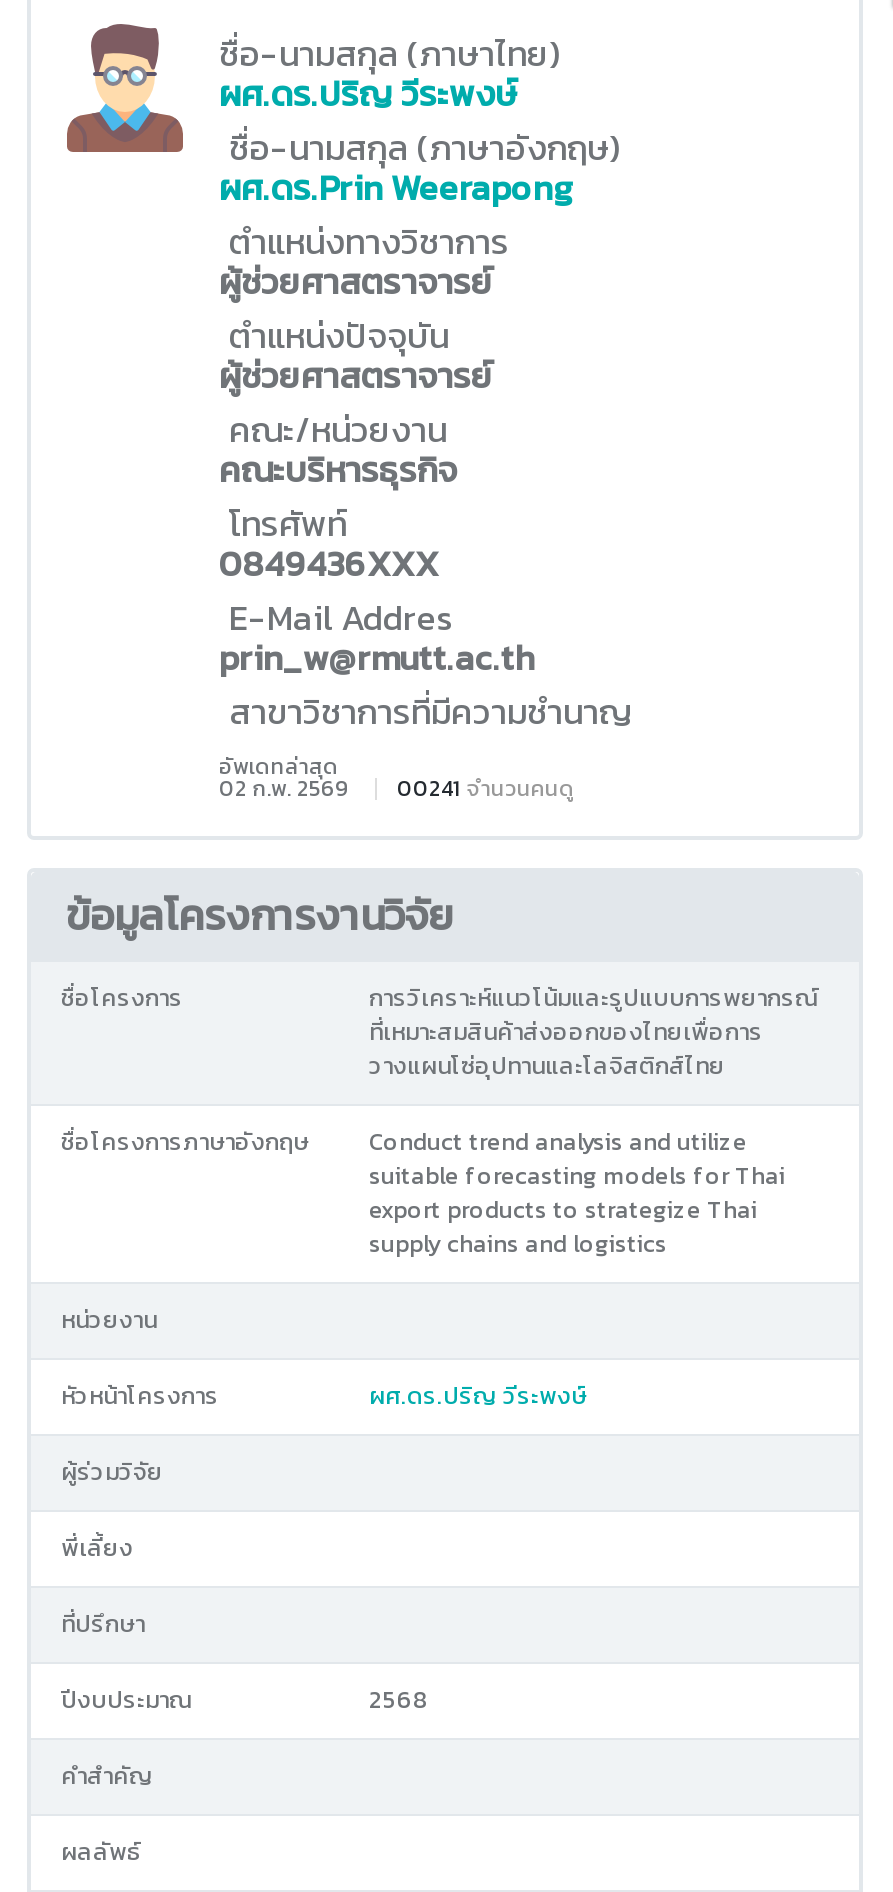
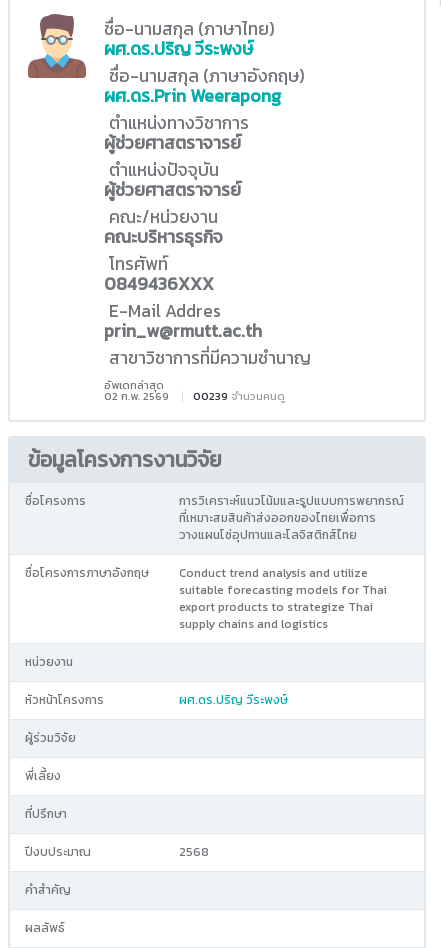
[397,772,575,804] 00241 จำนวนคนดู -> [193,388,285,404] 00239 จำนวนคนดู

